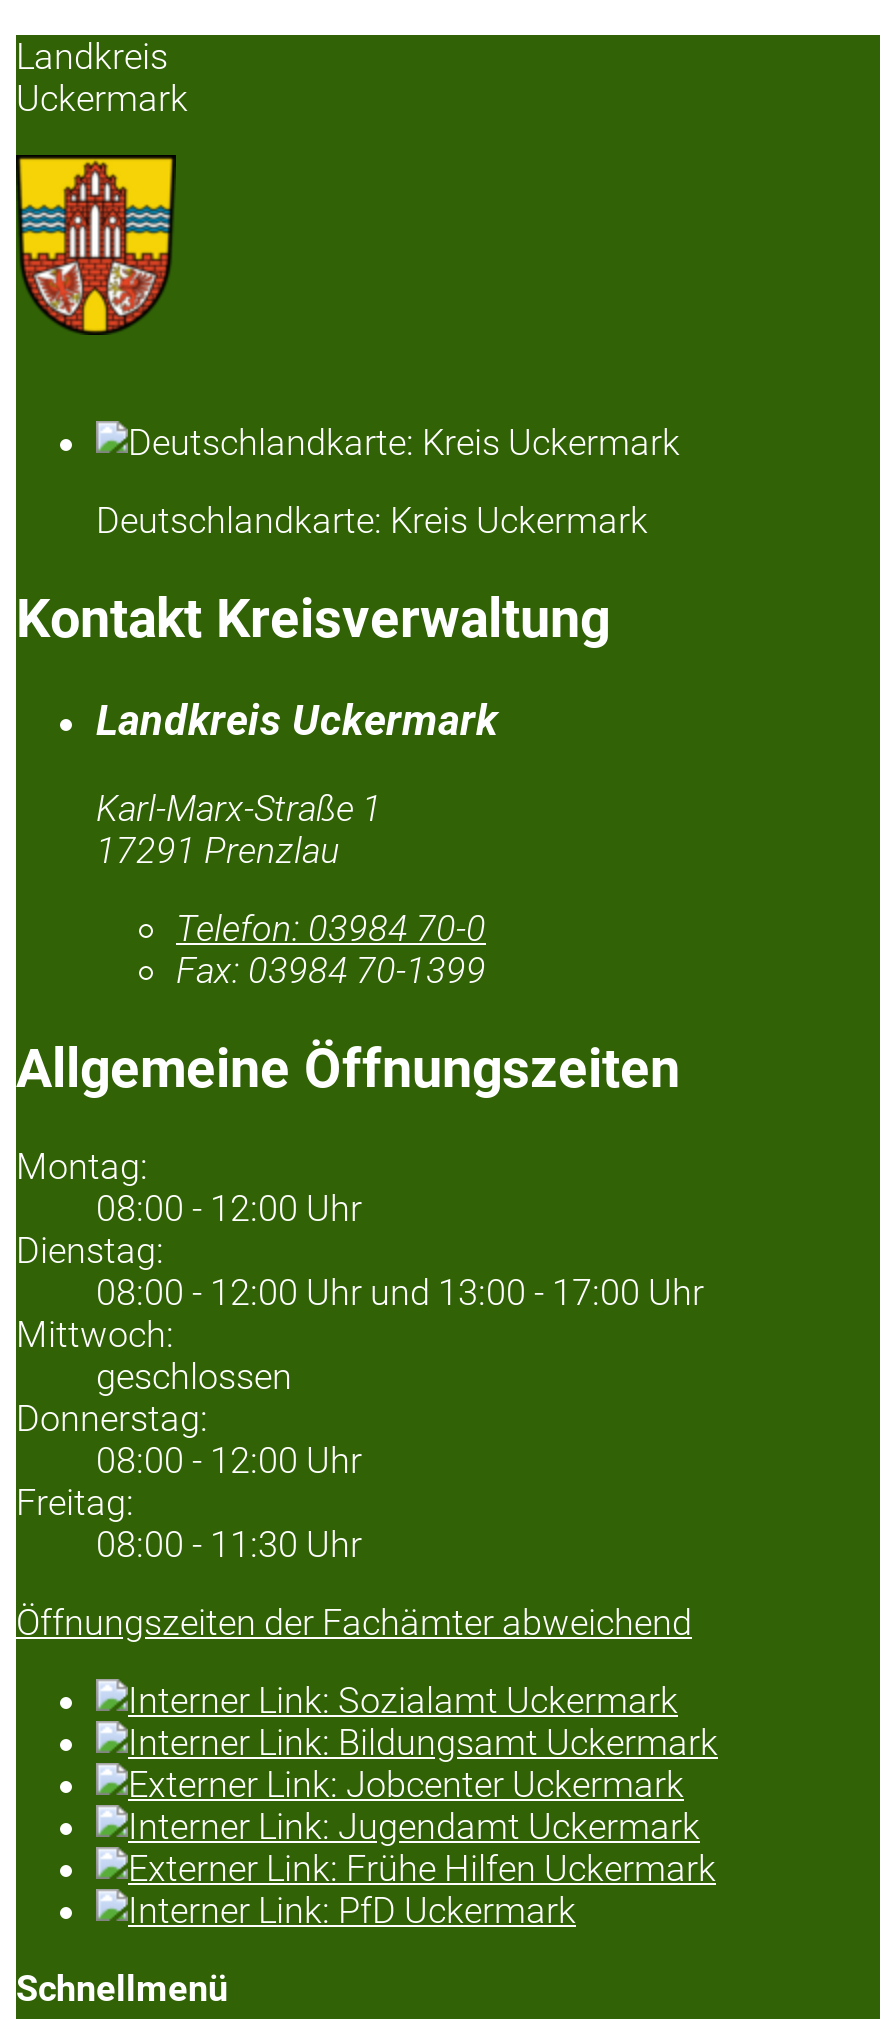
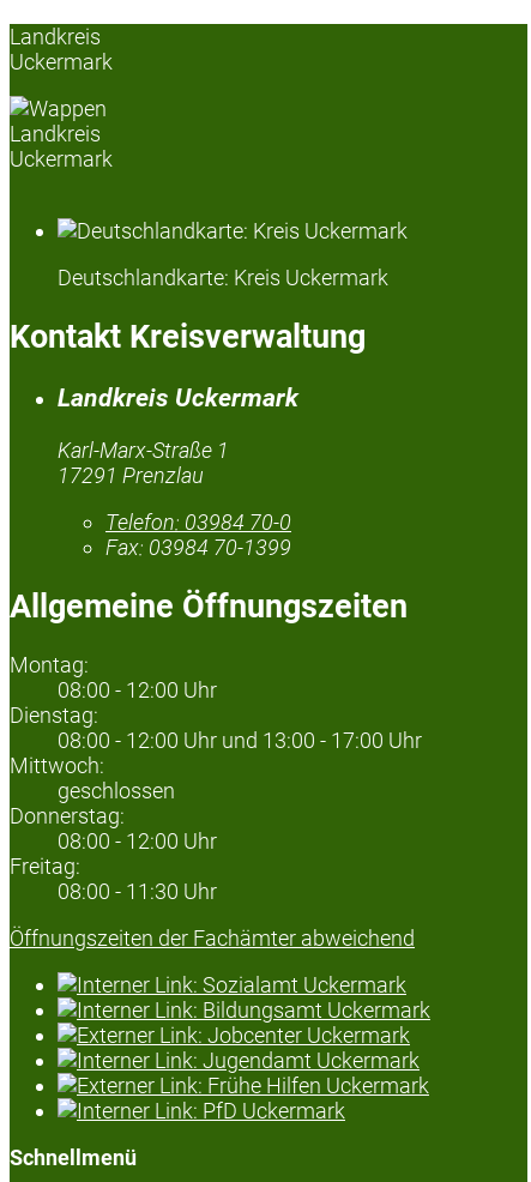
[14,155,176,335] [image] -> [10,95,113,168] [image]

